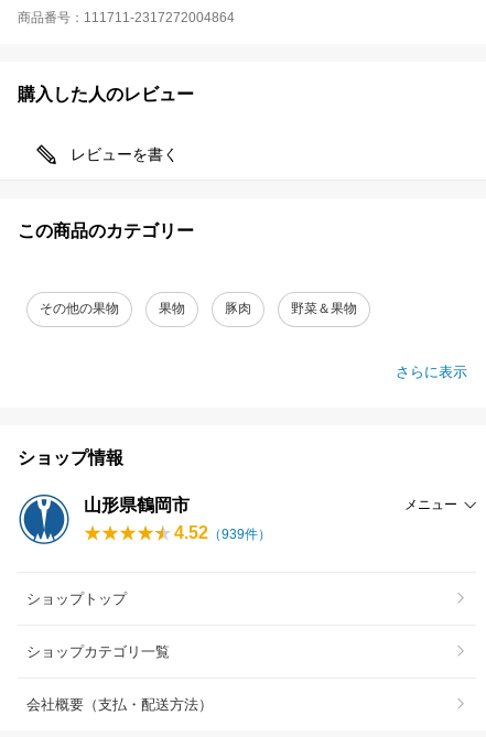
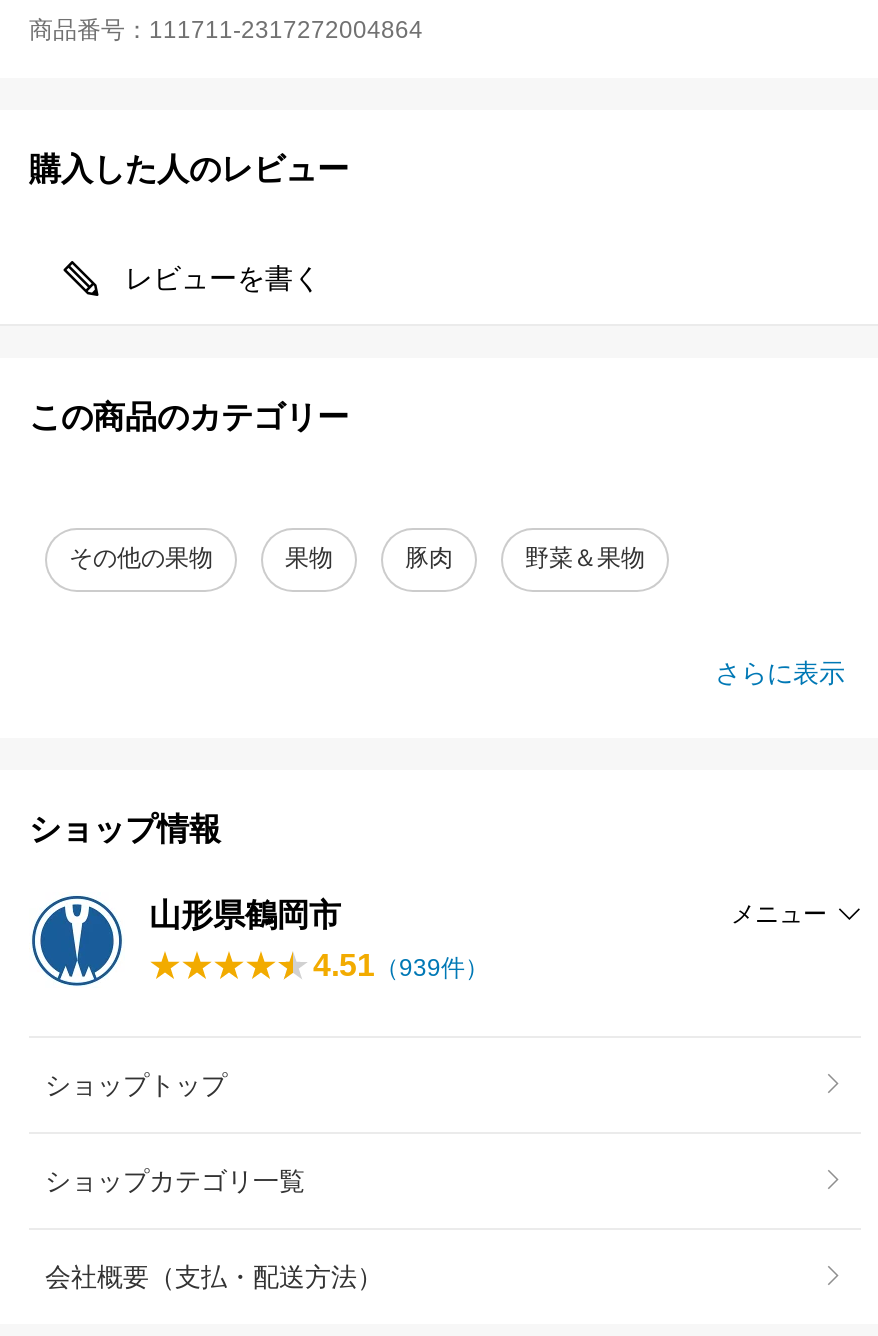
[174,523,271,542] 4.52（939件） -> [313,948,489,982] 4.51（939件）

